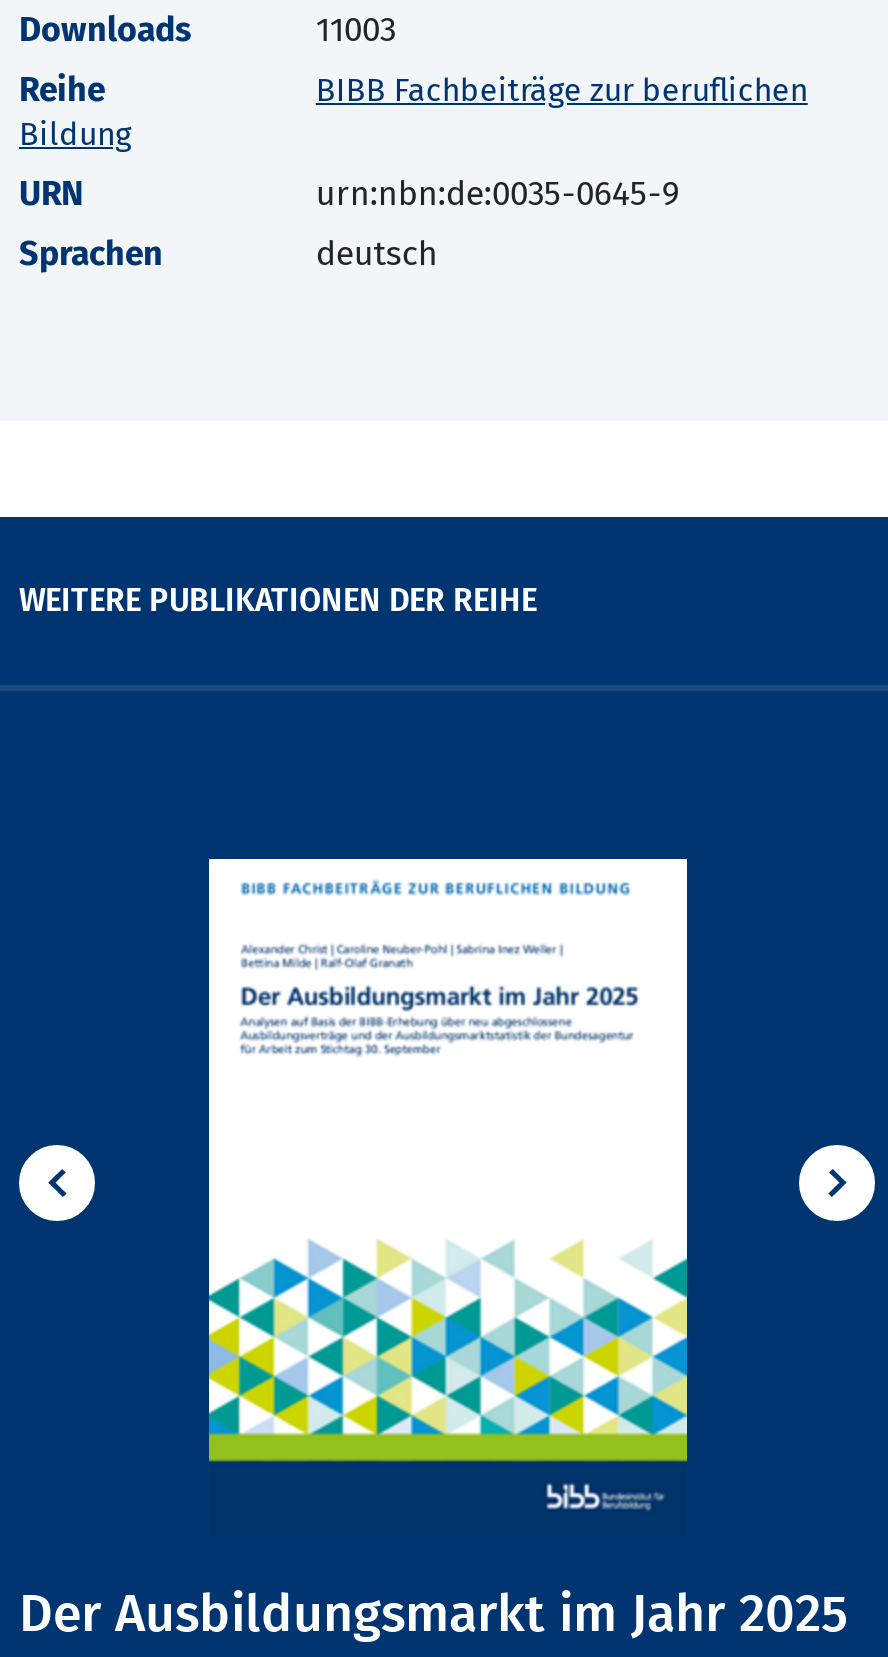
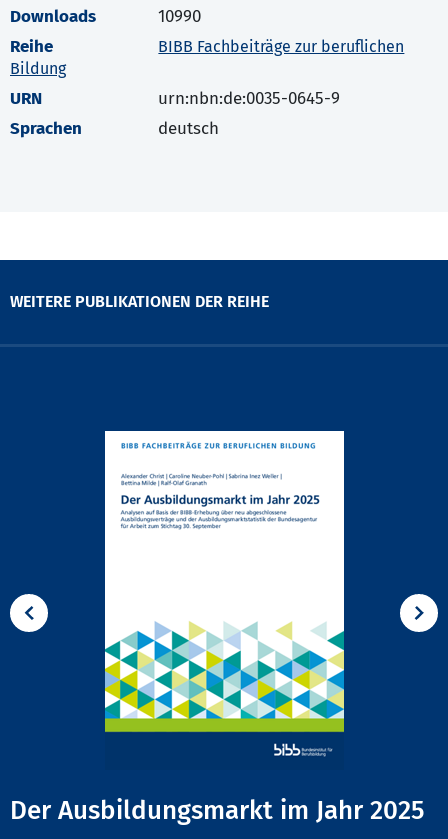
[316,9,396,51] 11003 -> [158,6,201,27] 10990
[17,1143,97,1257] [image] -> [9,576,49,633] [image]
[797,1143,877,1257] [image] -> [399,576,439,633] [image]

